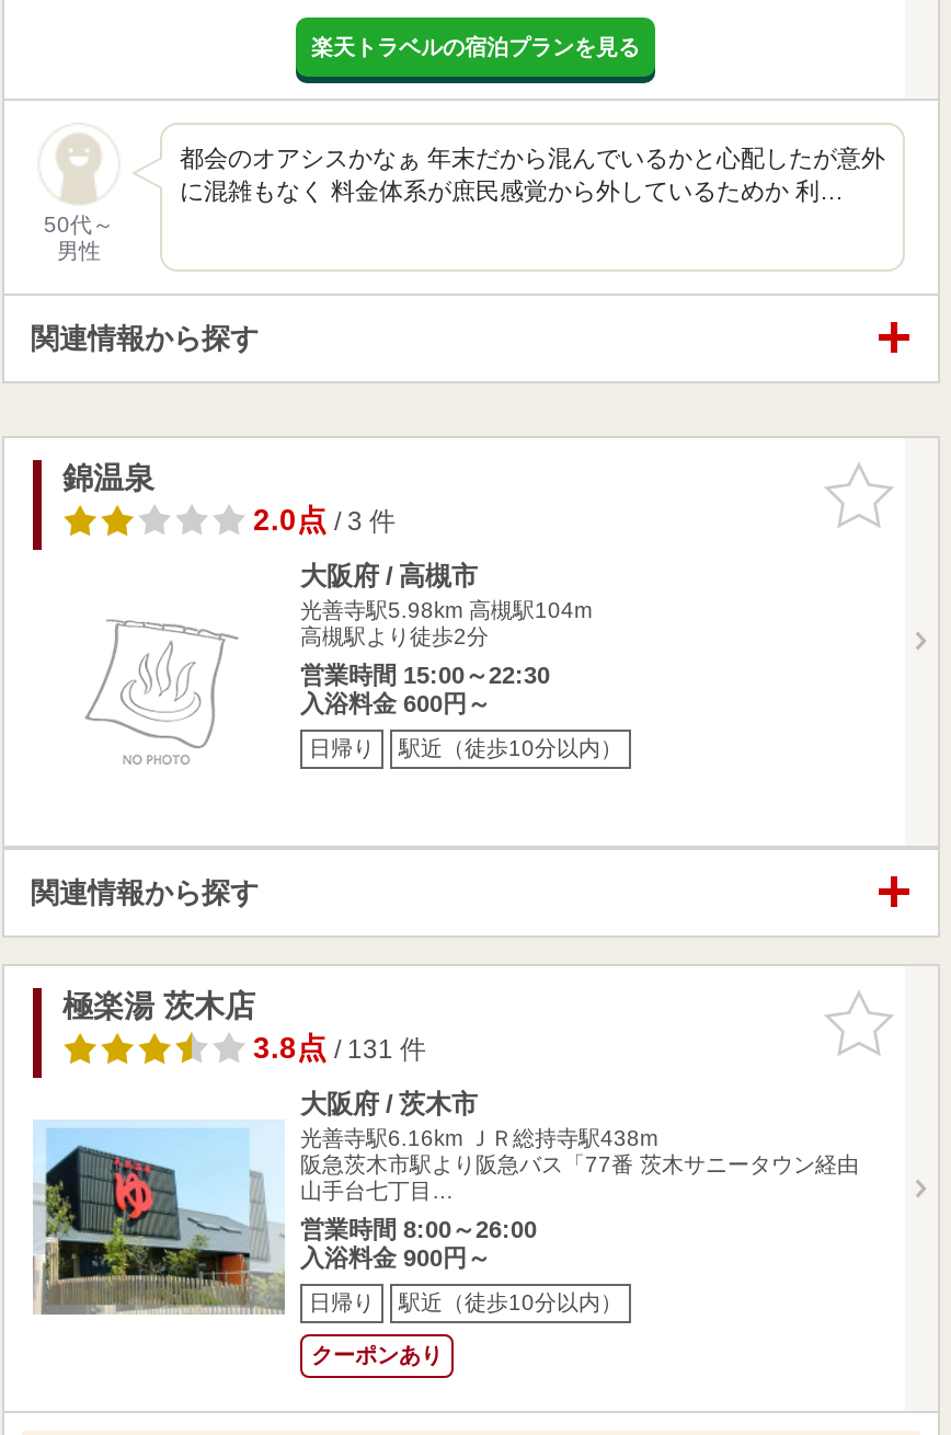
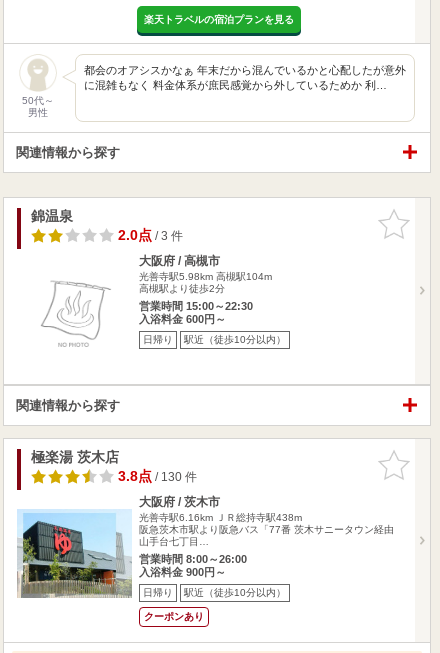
[253,1031,426,1064] 3.8点/ 131 件 -> [117,469,196,484] 3.8点/ 130 件

